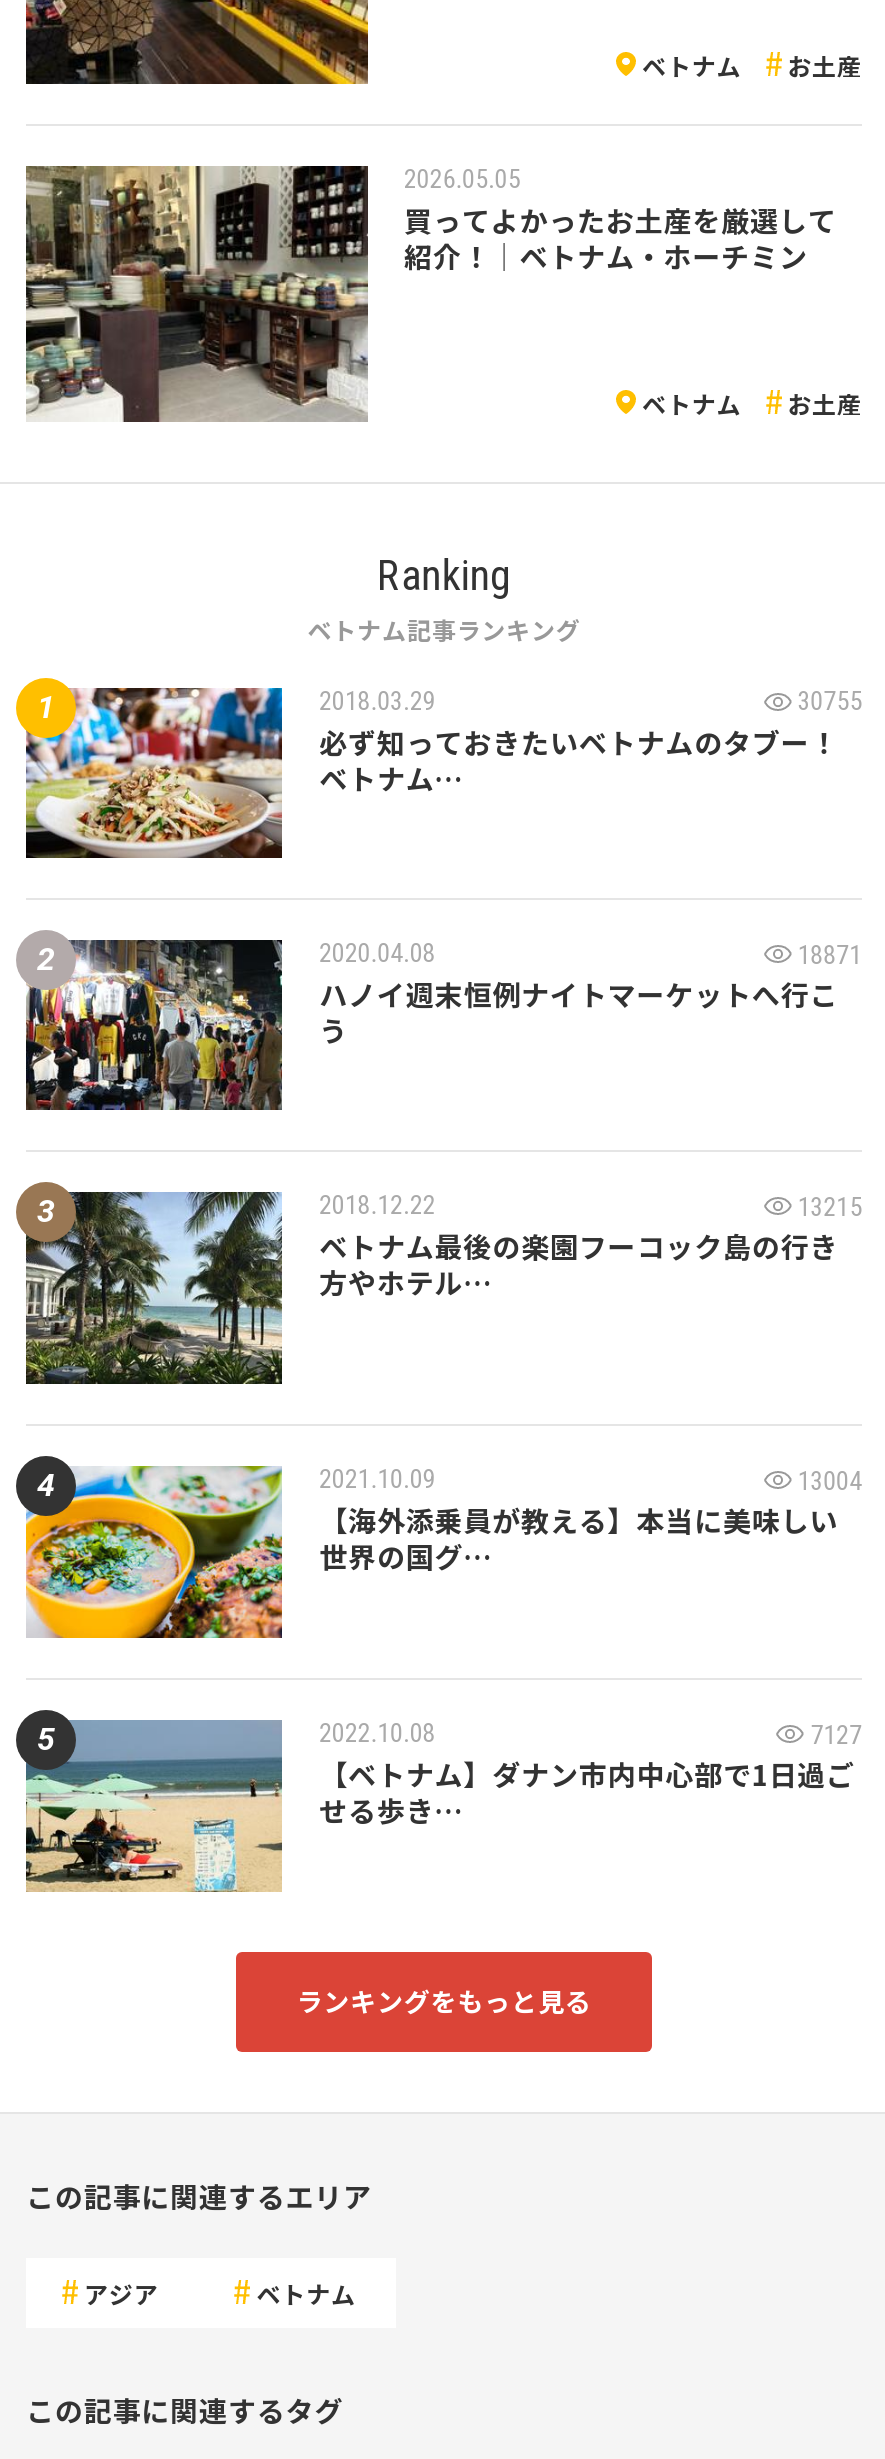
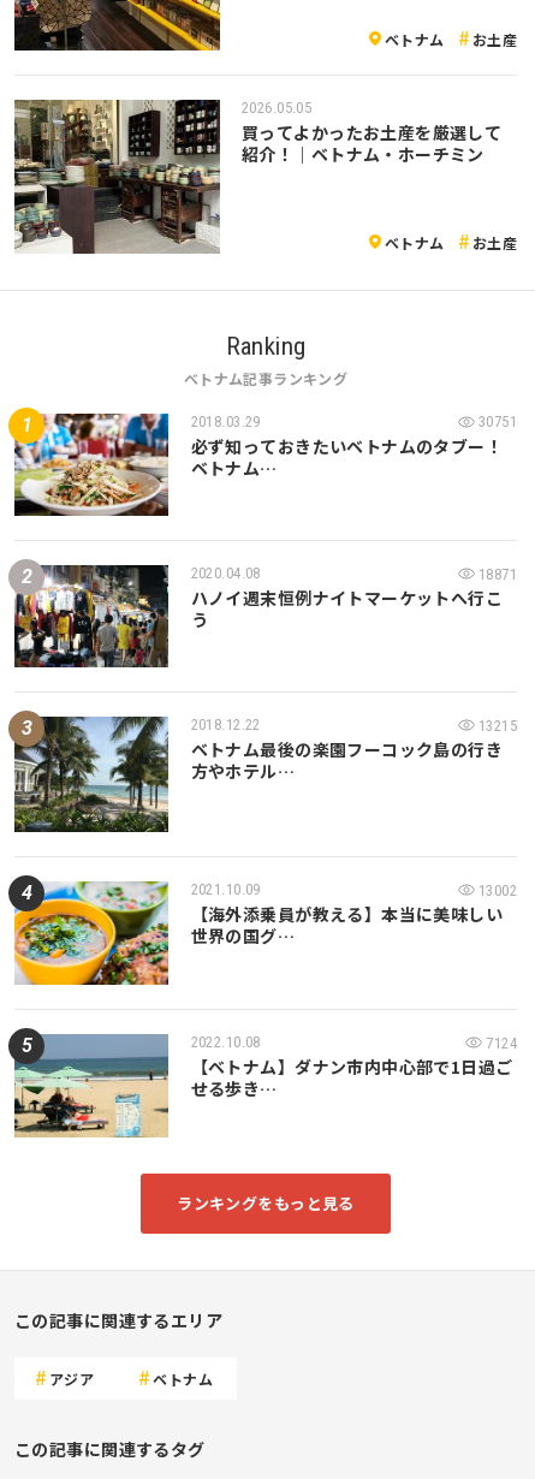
[798,686,862,716] 30755 -> [478,413,517,431] 30751
[798,1466,862,1496] 13004 -> [478,881,517,899] 13002
[811,1719,862,1749] 7127 -> [486,1034,517,1052] 7124

